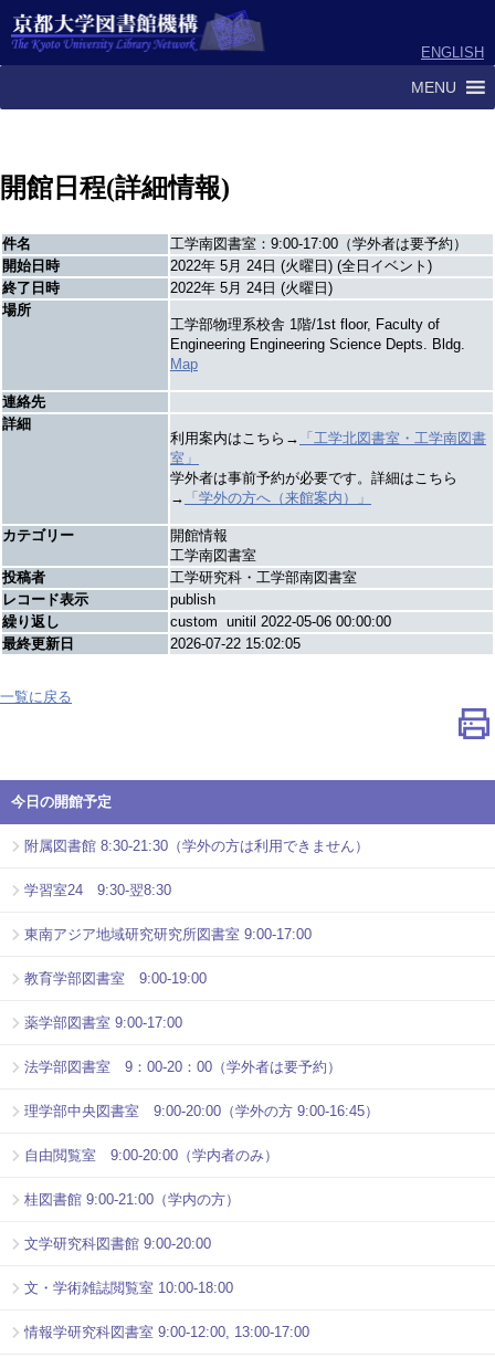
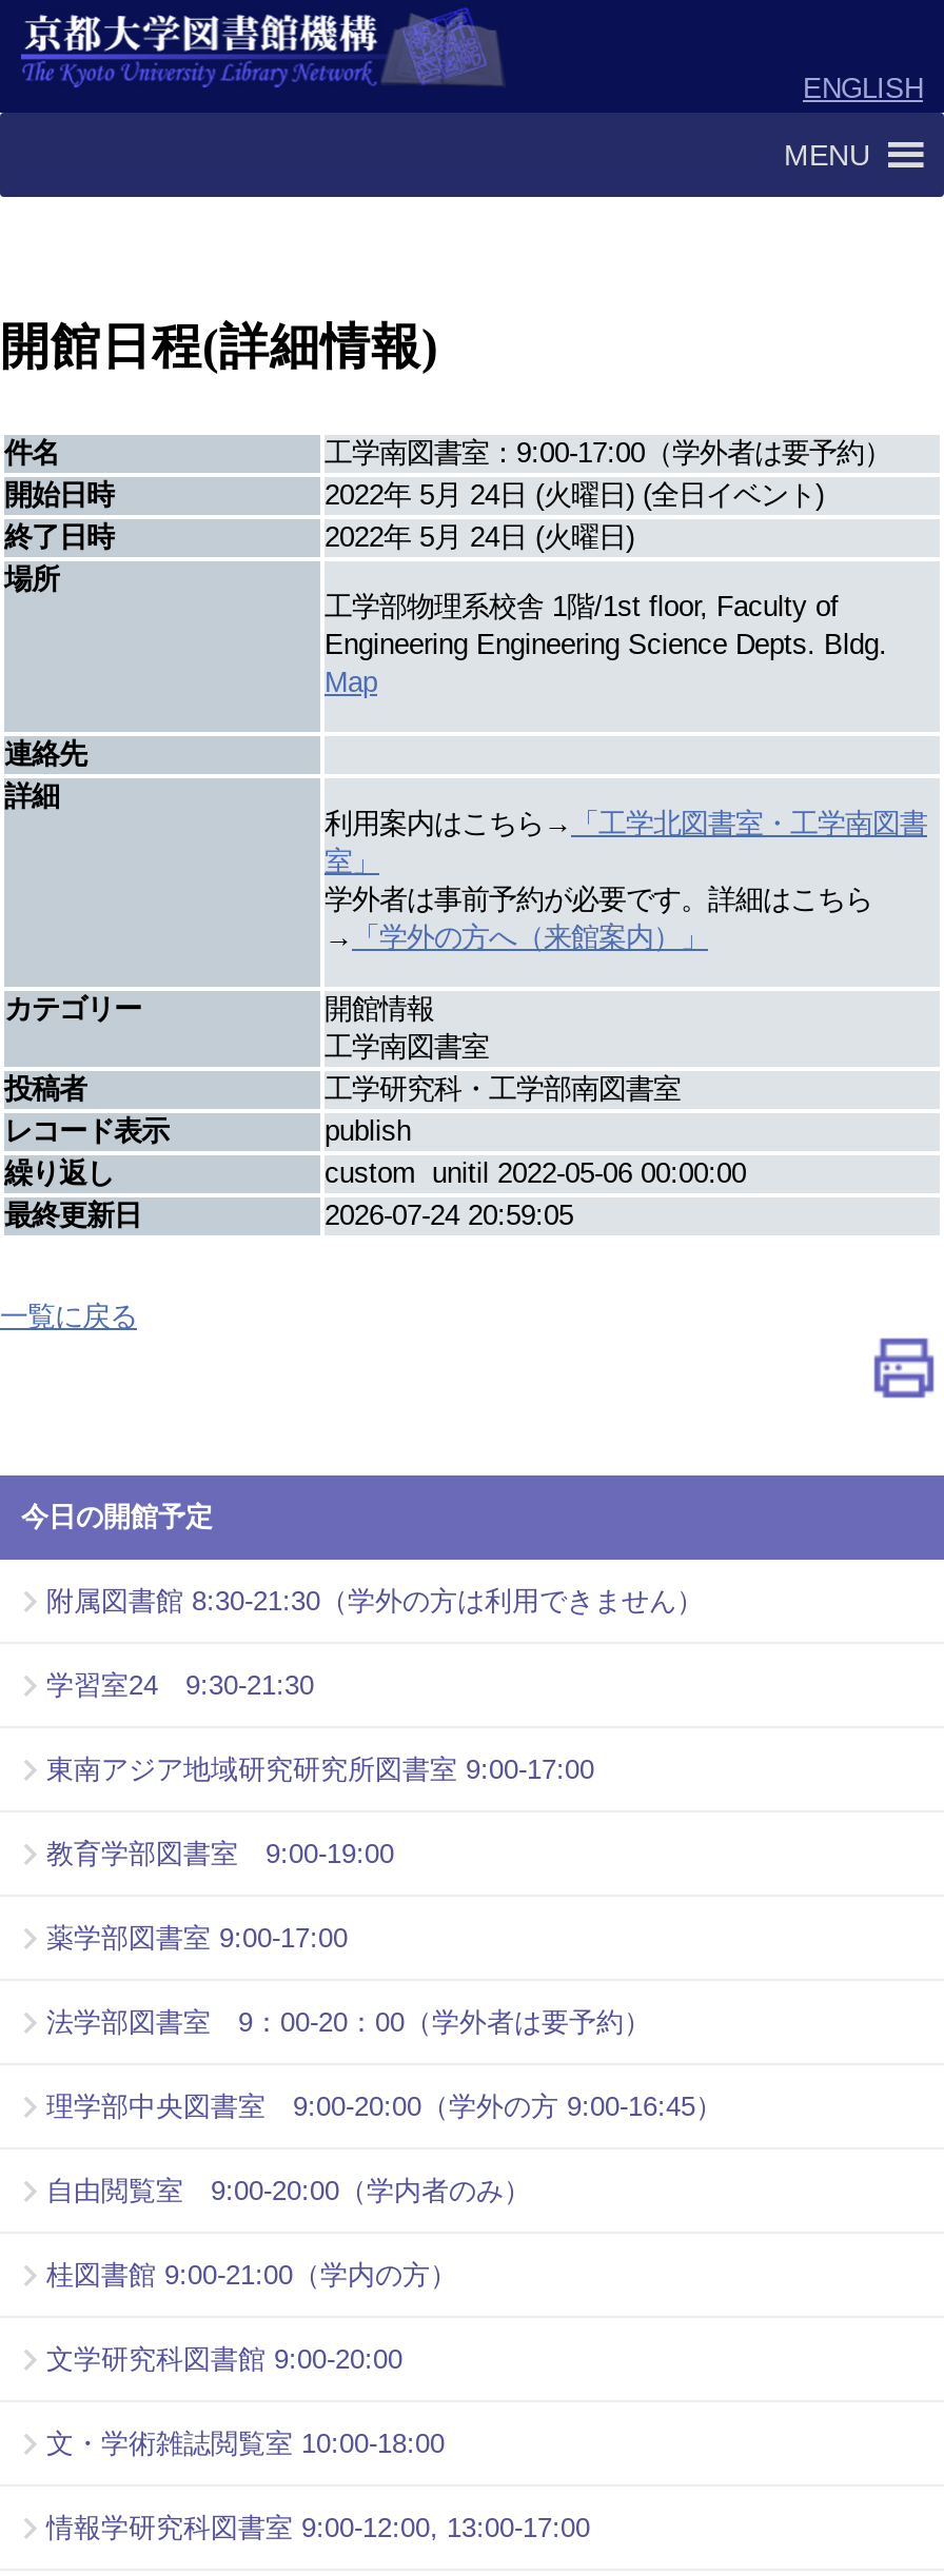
[170,635,301,652] 2026-07-22 15:02:05 -> [324,1199,573,1231] 2026-07-24 20:59:05
[24,882,171,899] 学習室24 9:30-翌8:30 -> [46,1670,314,1702] 学習室24 9:30-21:30

